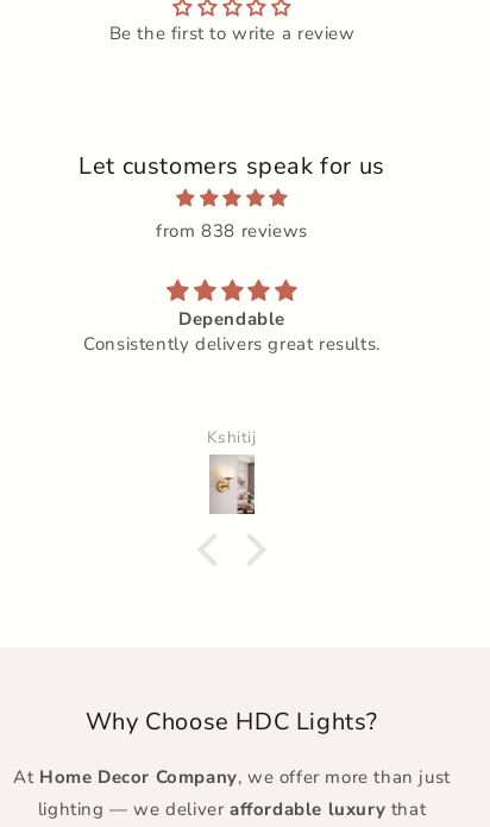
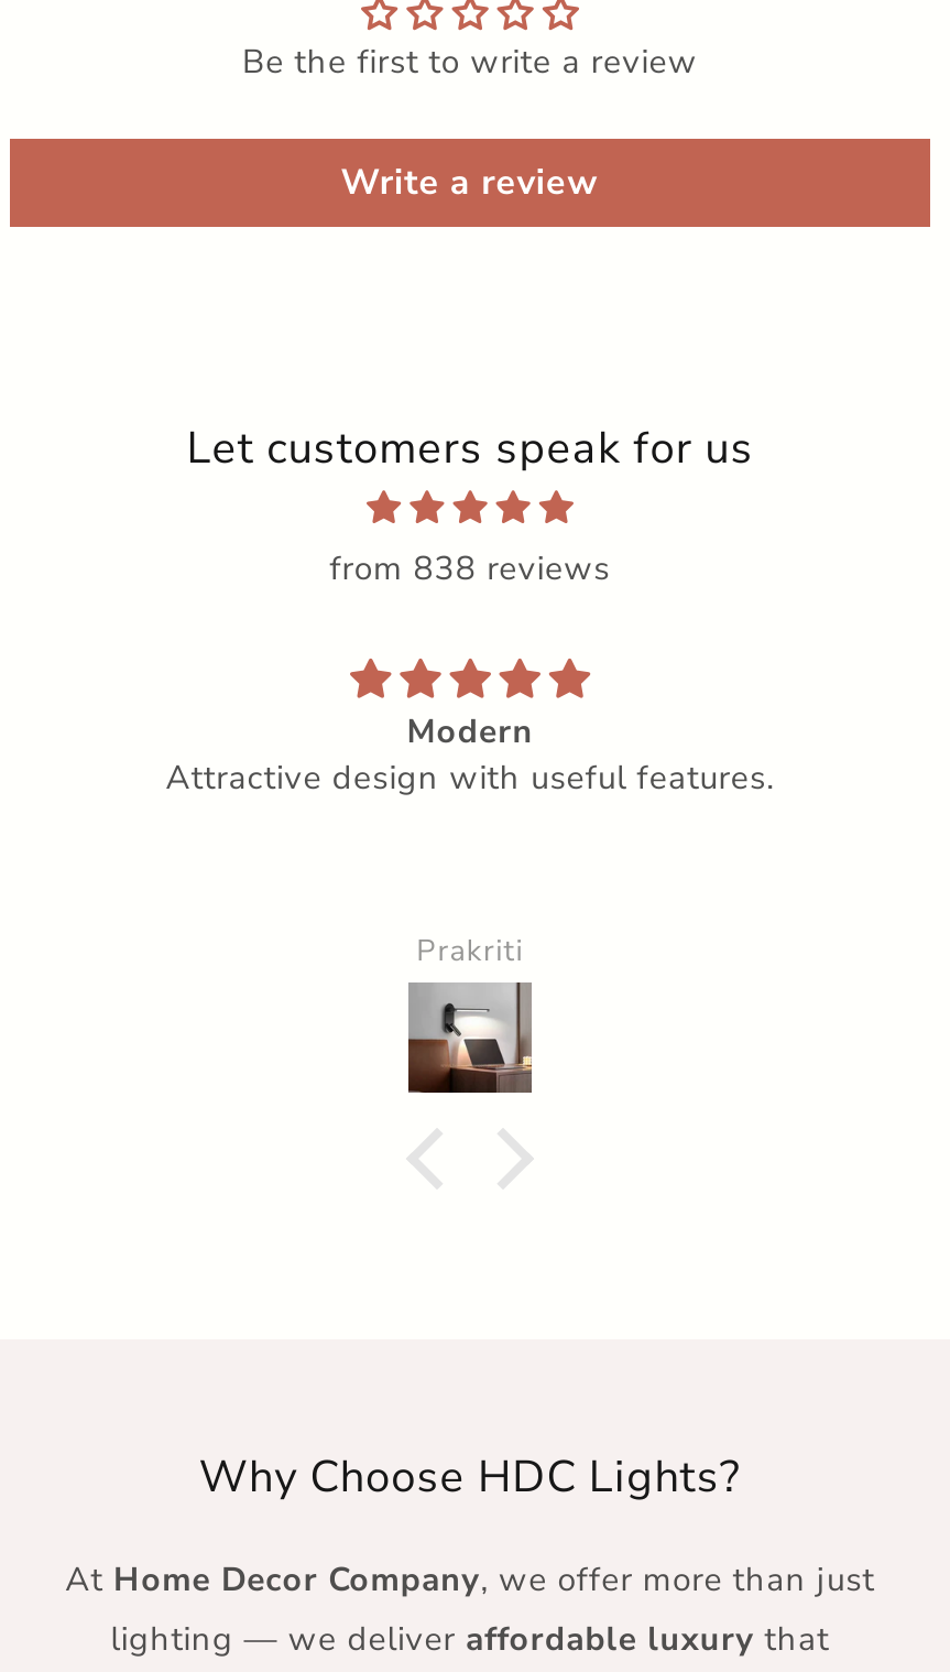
none -> [341,158,599,207] Write a review
[83,307,380,356] Dependable | Consistently delivers great results. -> [166,709,774,799] Modern | Attractive design with useful features.
[207,426,256,448] Kshitij -> [416,929,524,971] Prakriti
[199,457,265,515] [image] -> [406,987,534,1095] [image]

